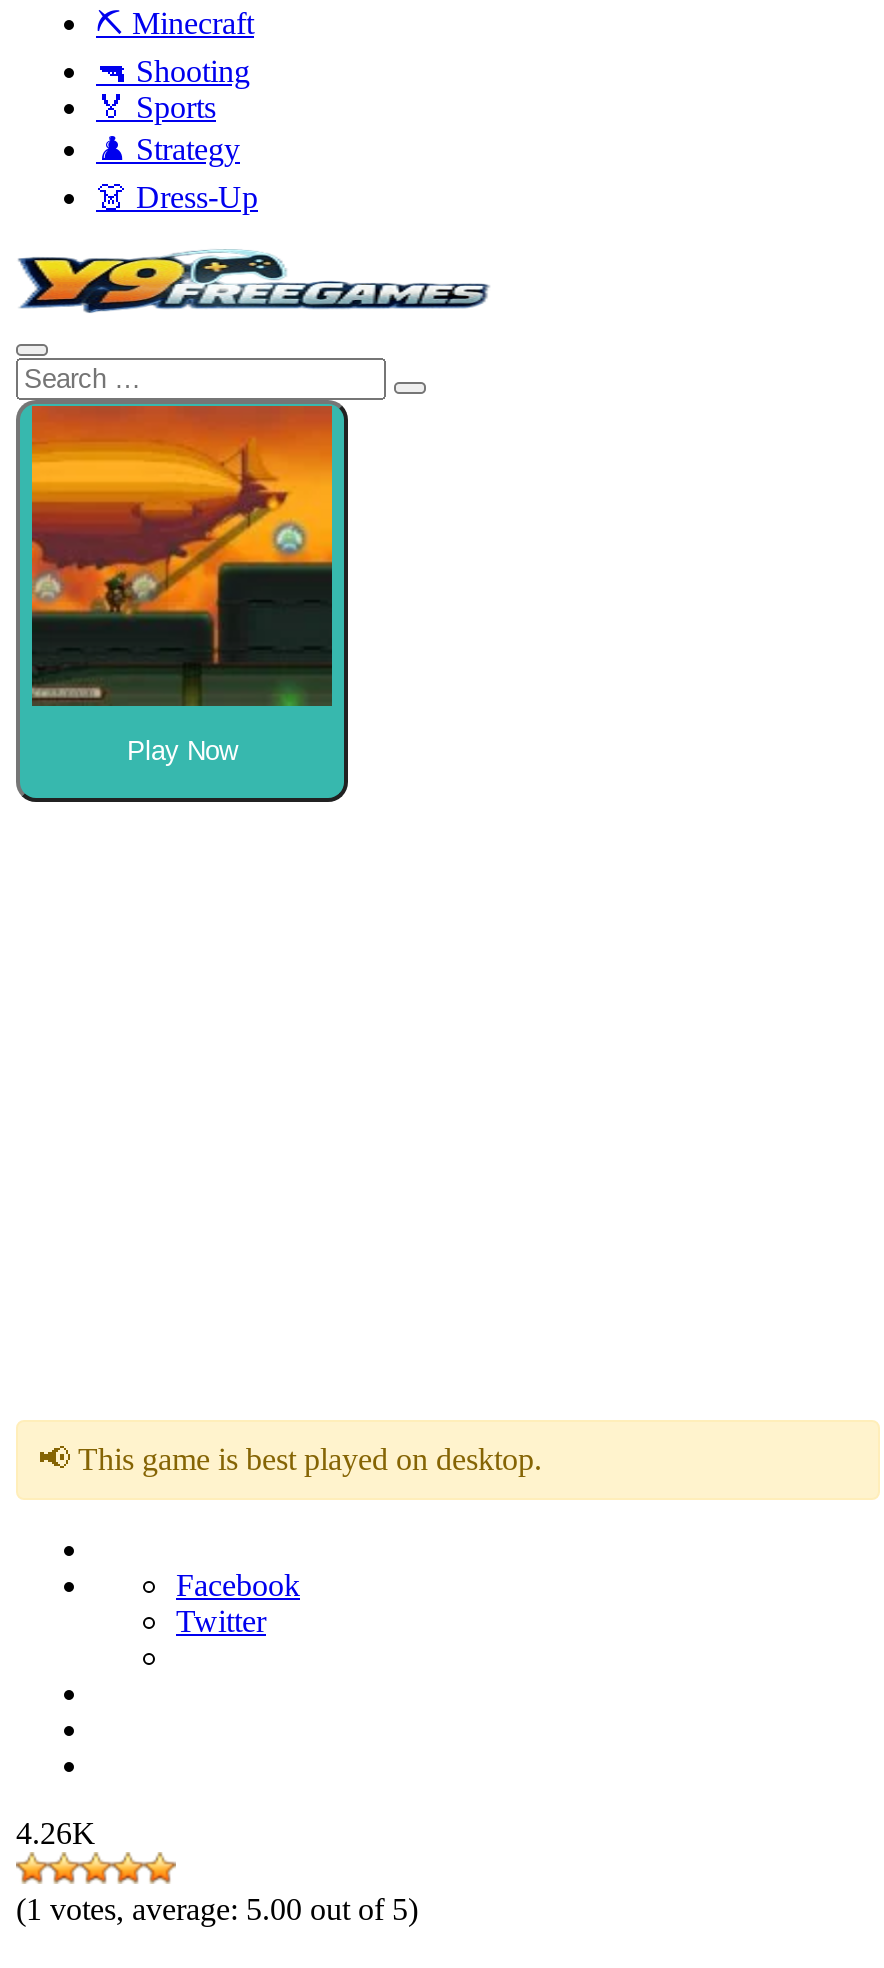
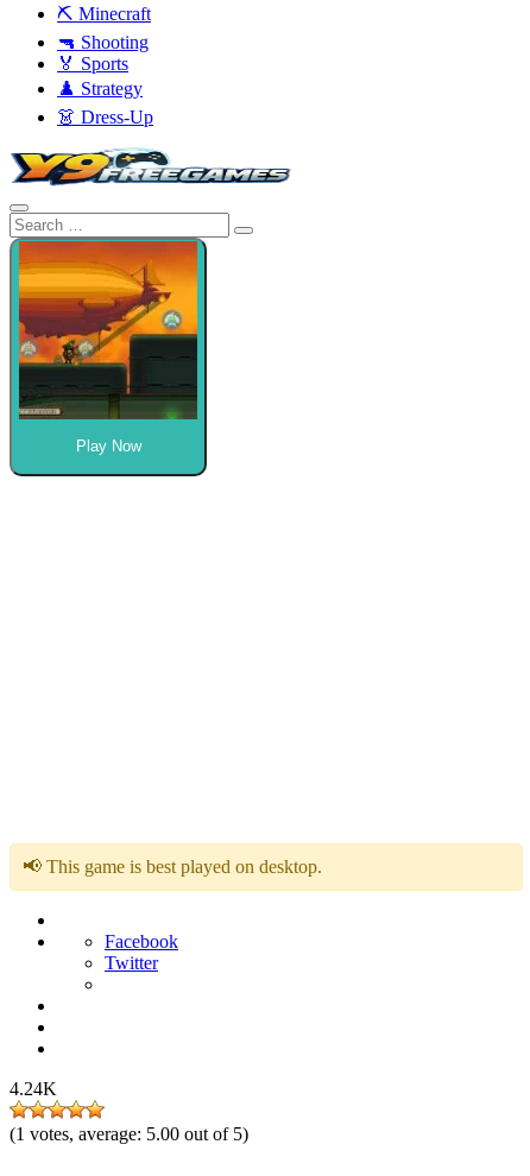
[16,1816,96,1850] 4.26K -> [10,1079,57,1099] 4.24K

